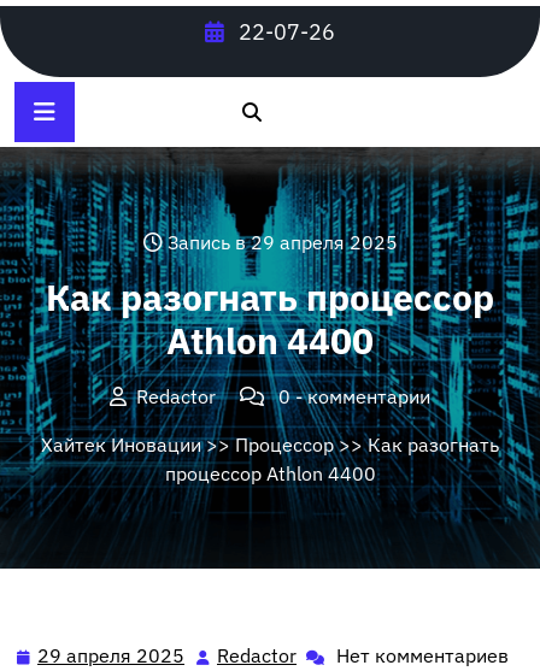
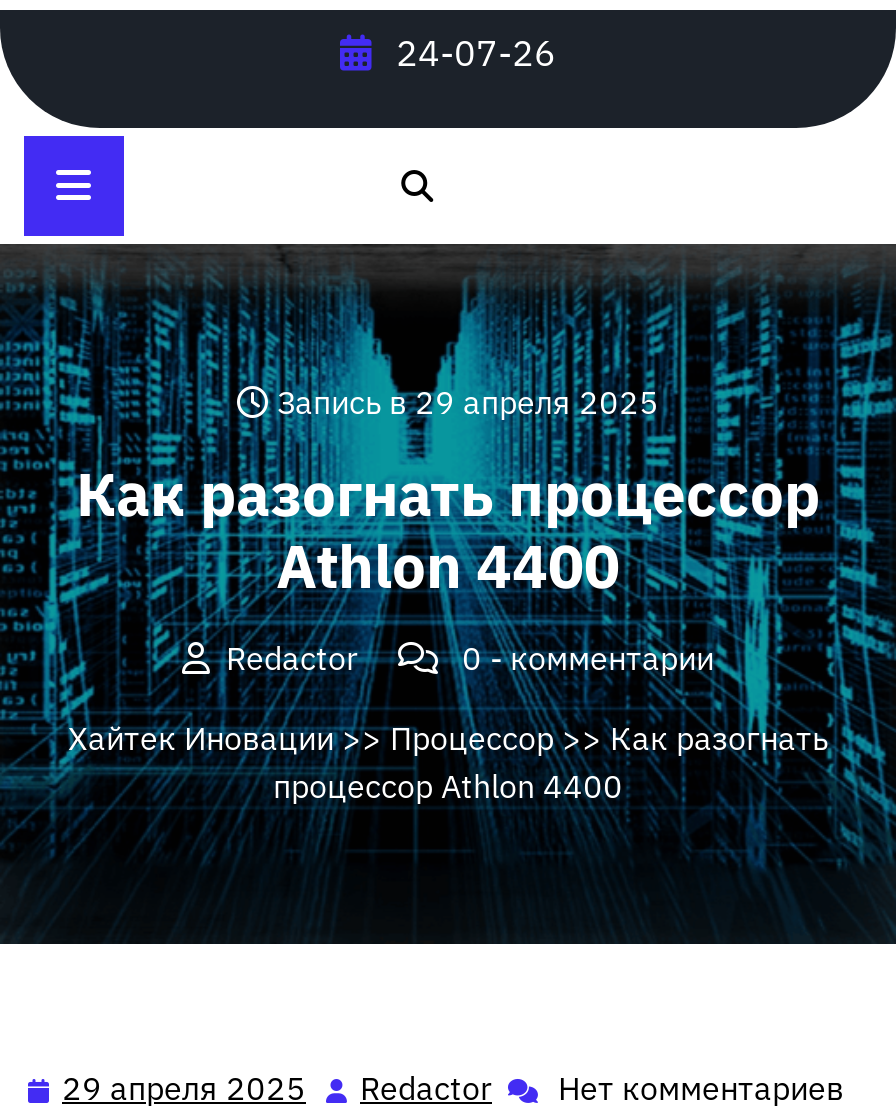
[239,18,335,46] 22-07-26 -> [396,30,556,76] 24-07-26

